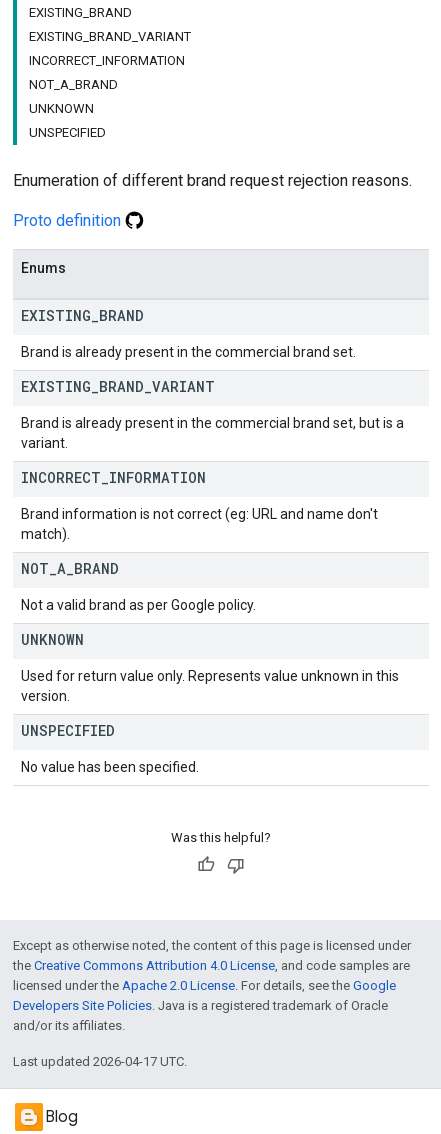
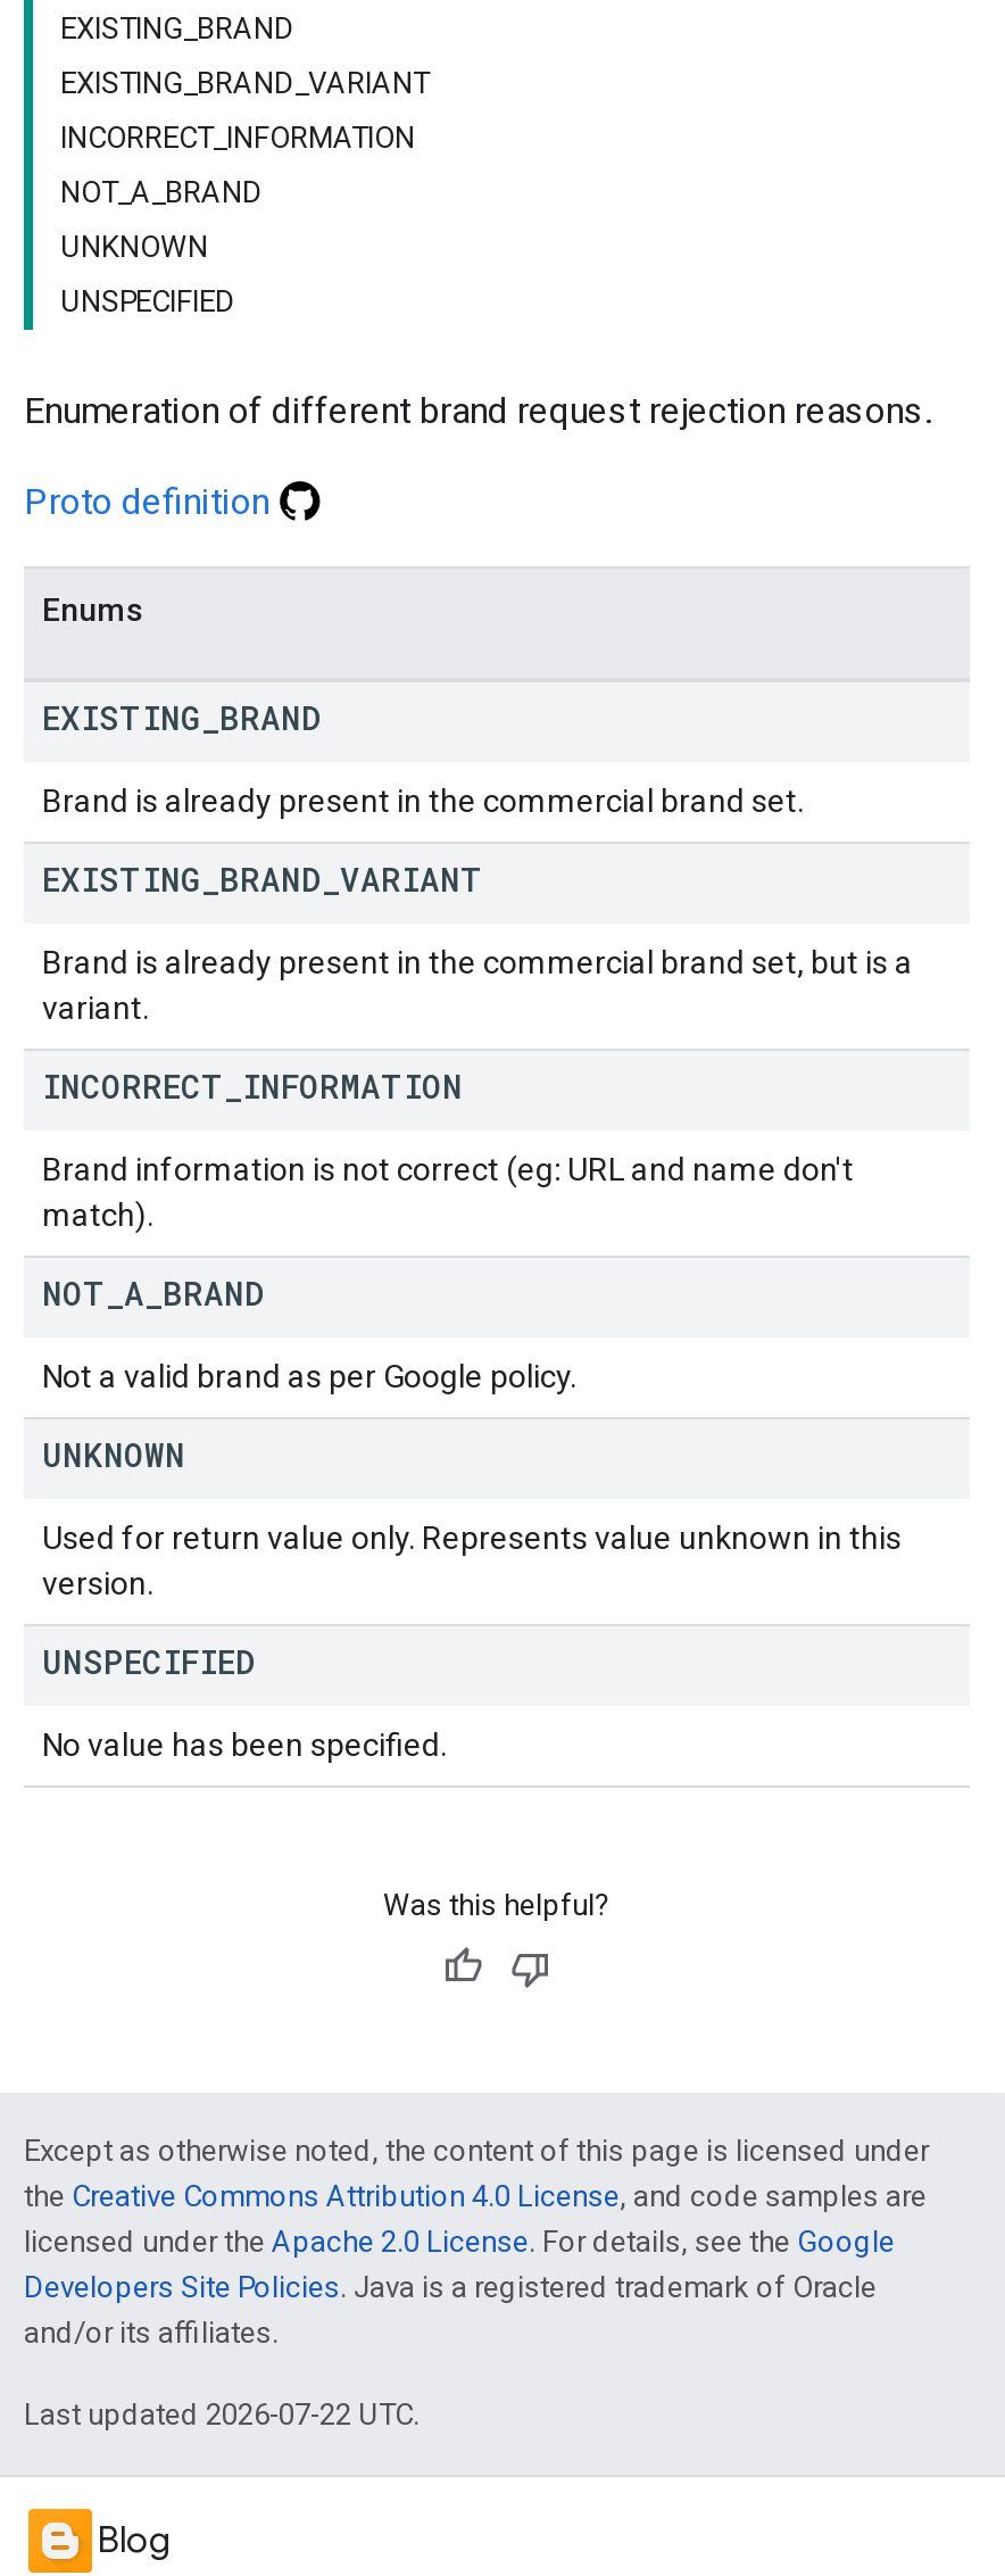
[13,1054,187,1069] Last updated 2026-04-17 UTC. -> [24,2397,420,2432] Last updated 2026-07-22 UTC.

